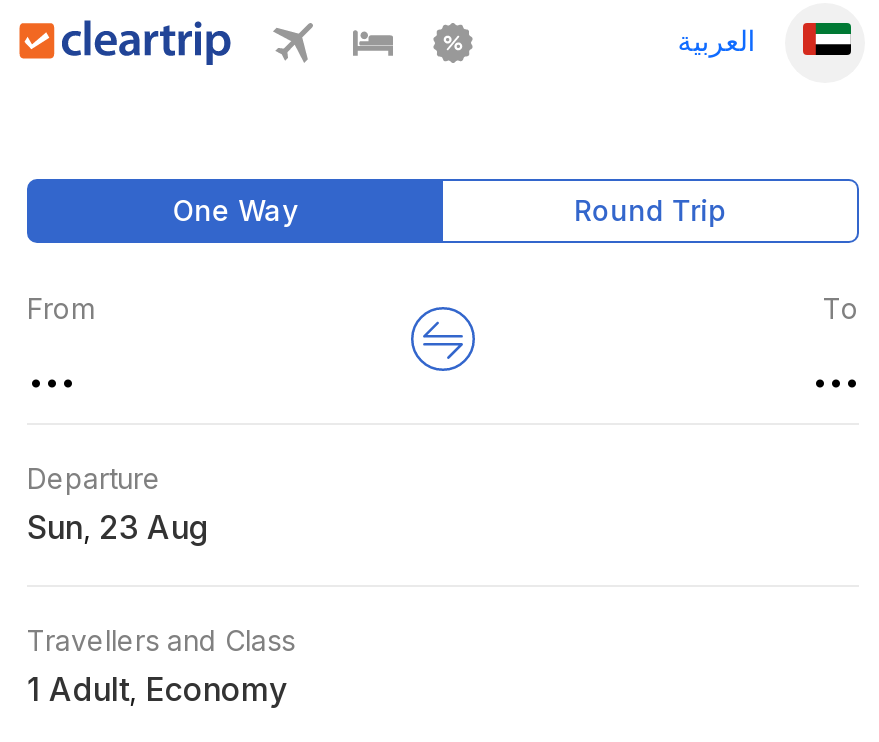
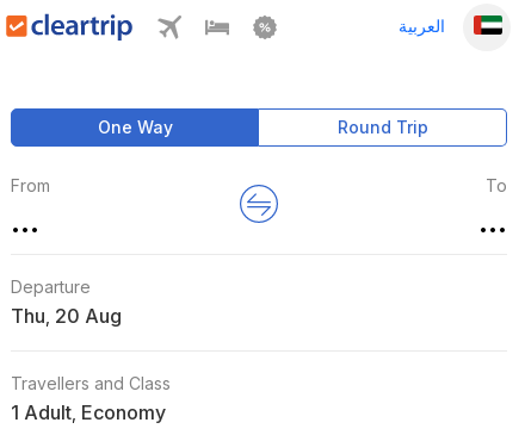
[27,507,99,547] Sun, -> [11,304,55,328] Thu,

